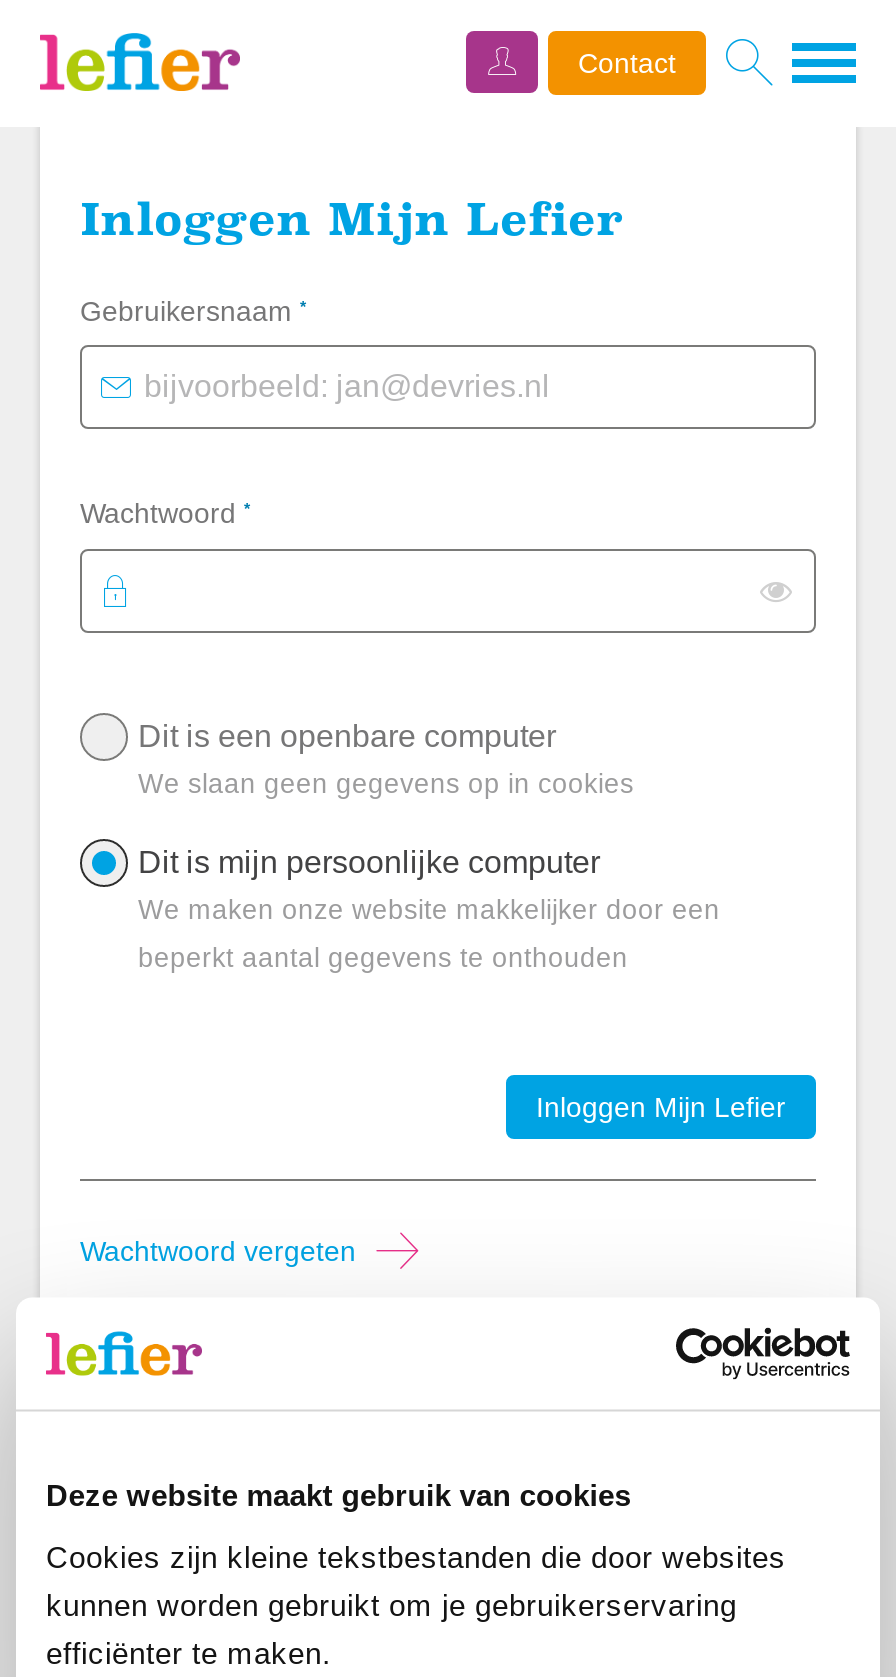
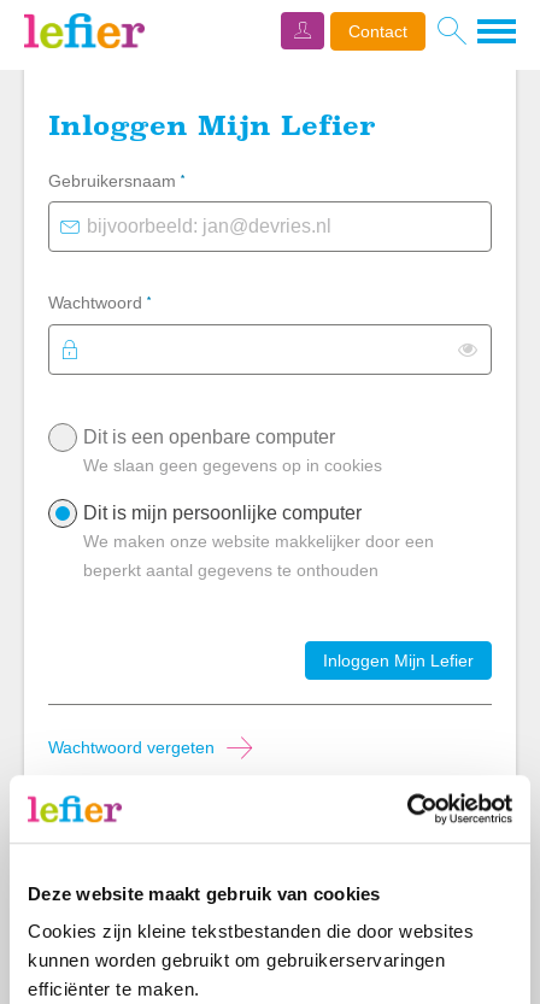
[46,1587,737,1621] kunnen worden gebruikt om je gebruikerservaring -> [28,950,445,970] kunnen worden gebruikt om gebruikerservaringen

